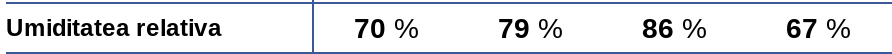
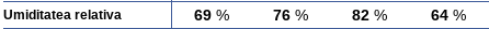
[354,12,418,44] 70% -> [194,6,229,24] 69%
[498,12,562,44] 79% -> [273,6,308,24] 76%
[642,12,706,44] 86% -> [352,6,387,24] 82%
[786,12,850,44] 67% -> [431,6,466,24] 64%

